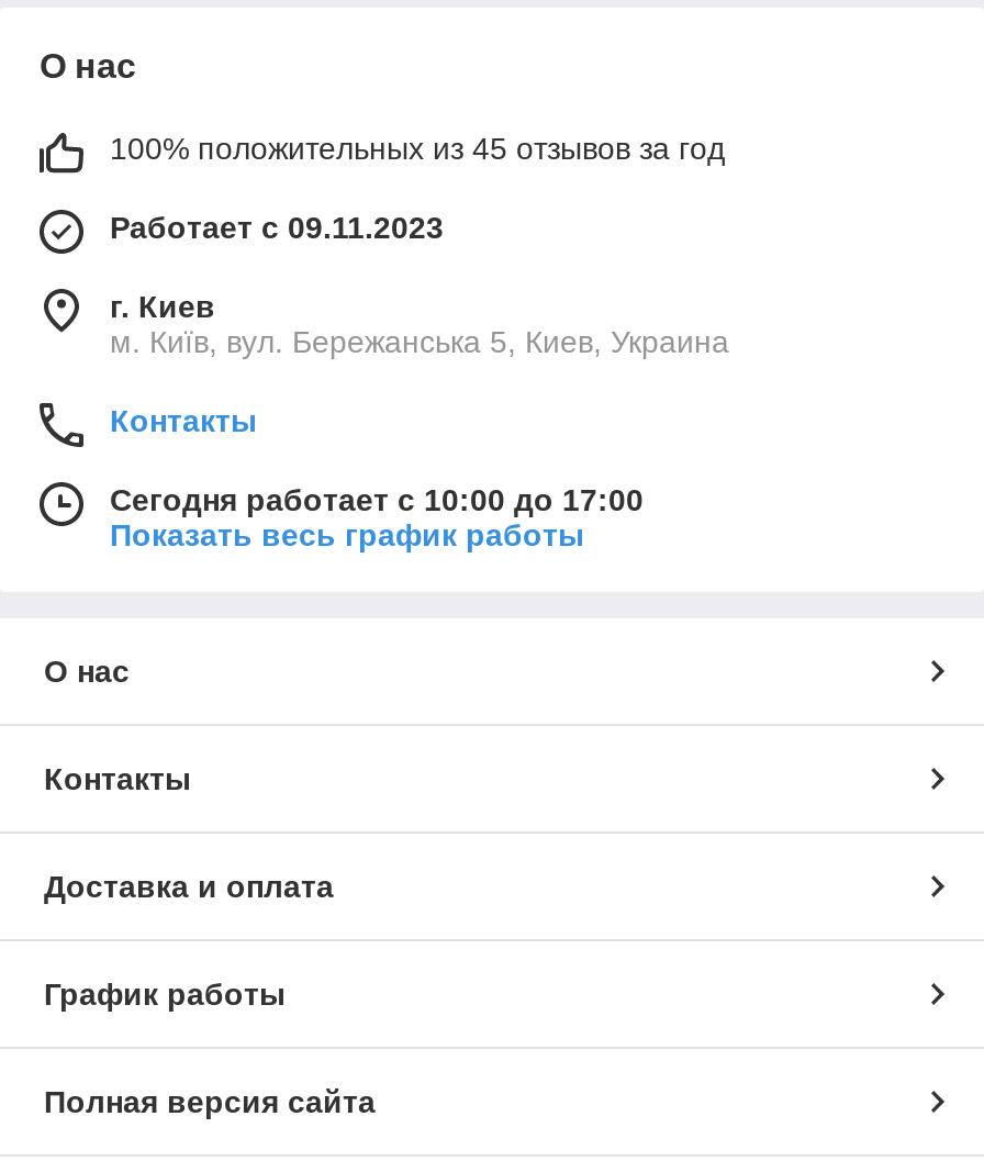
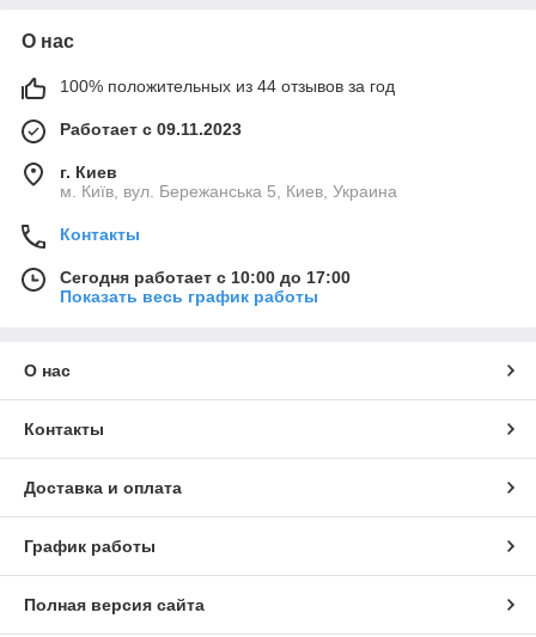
[110,131,725,166] 100% положительных из 45 отзывов за год -> [60,77,395,96] 100% положительных из 44 отзывов за год

